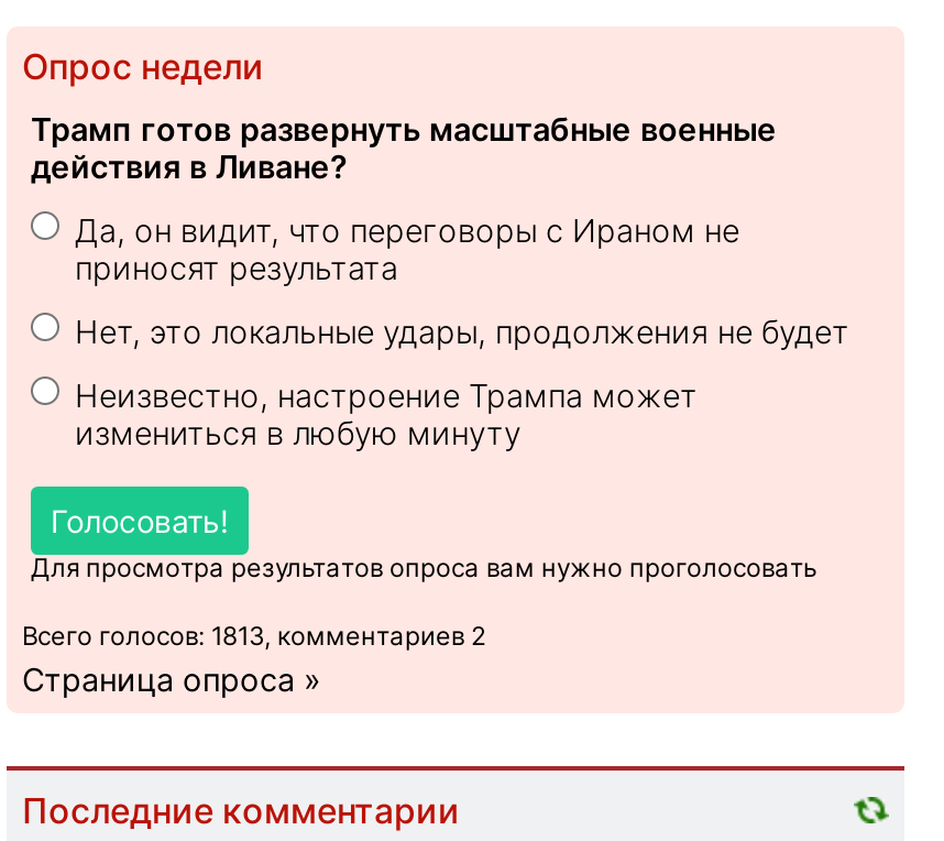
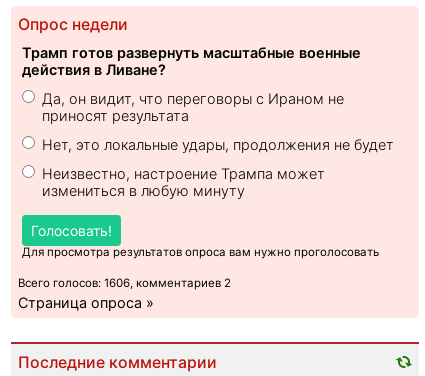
[22,621,486,652] Всего голосов: 1813, комментариев 2 -> [18,276,231,290] Всего голосов: 1606, комментариев 2

